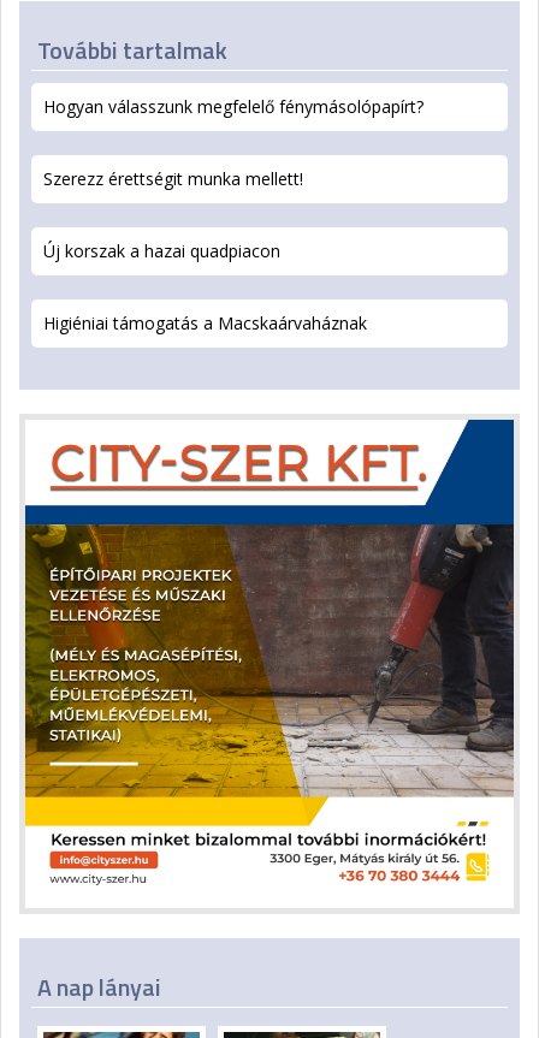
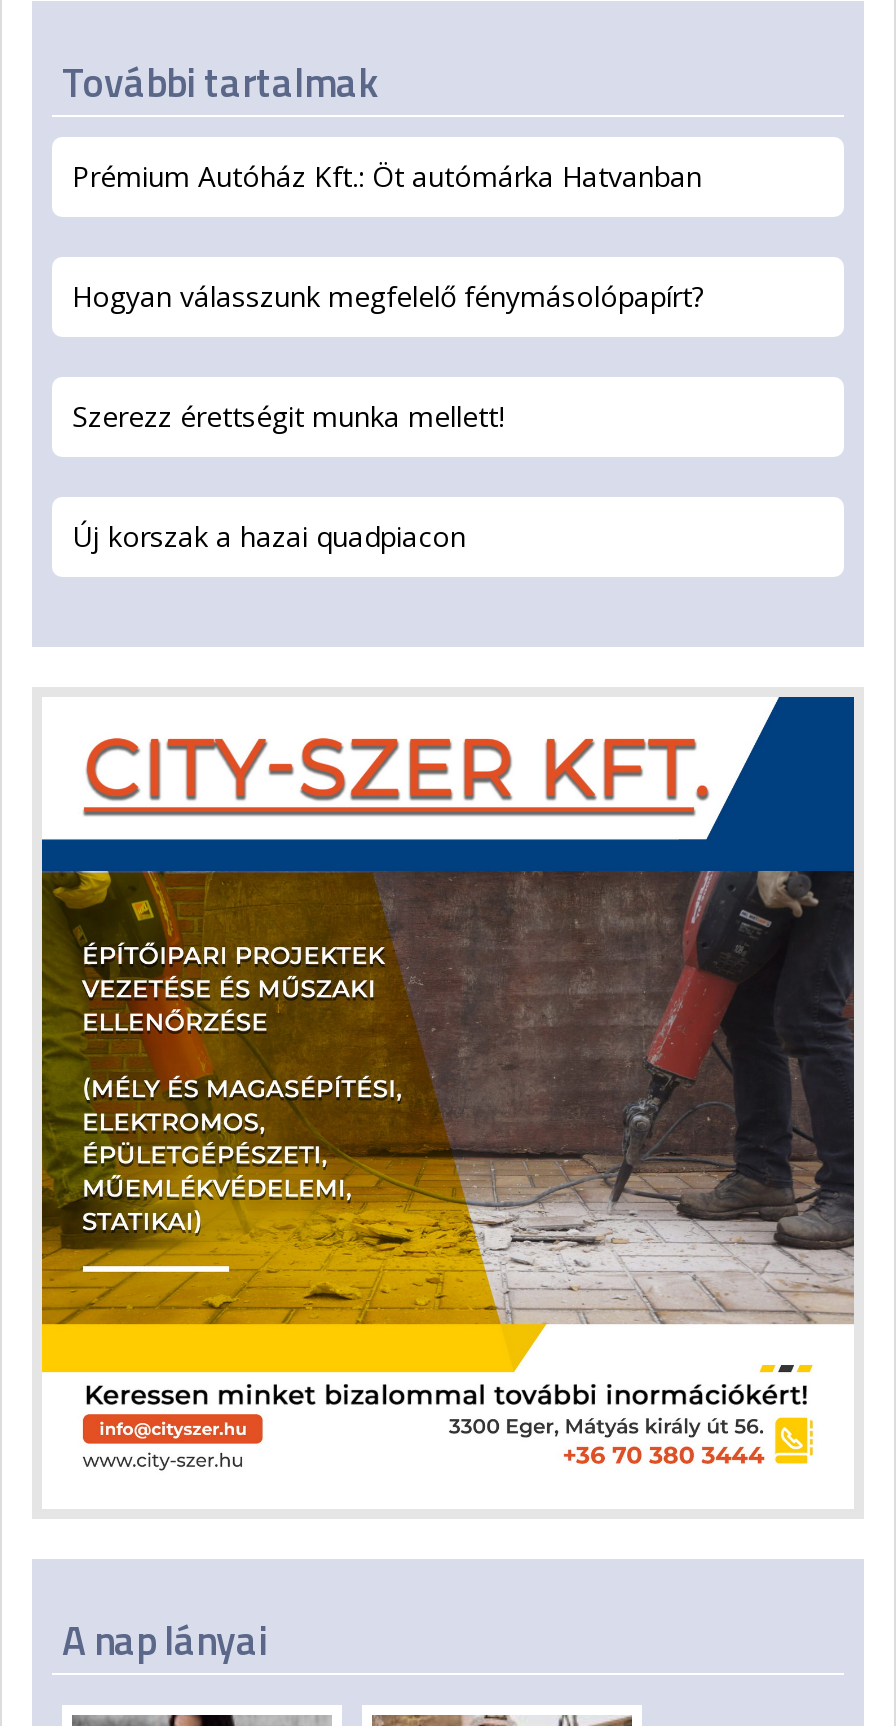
none -> [72,158,702,196] Prémium Autóház Kft.: Öt autómárka Hatvanban
moved [43,95,423,262] -> [72,278,704,556]: Hogyan válasszunk megfelelő fénymásolópapírt? | Szerezz érettségit munka mellett! | Új korszak a hazai quadpiacon
[43,312,367,334] Higiéniai támogatás a Macskaárvaháznak -> none

